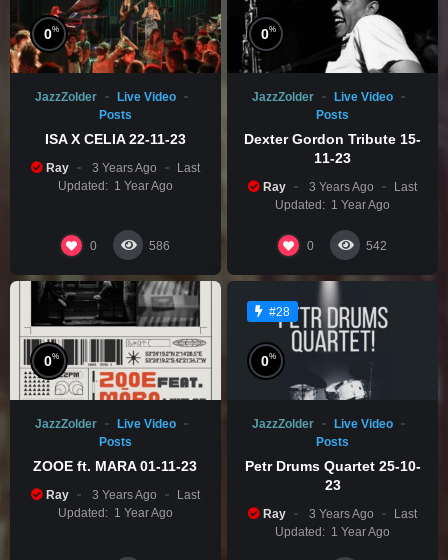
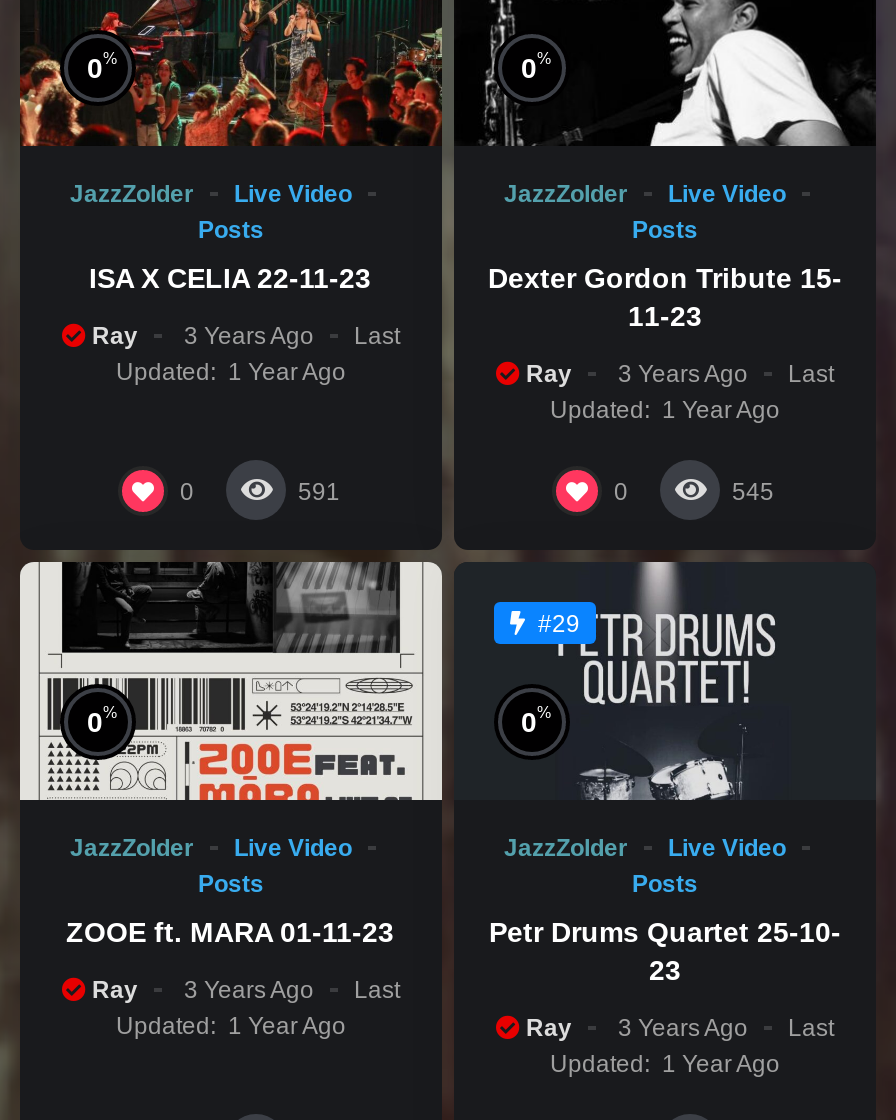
[149,239,170,253] 586 -> [298,478,340,506] 591
[366,239,387,253] 542 -> [732,478,774,506] 545
[269,305,290,319] #28 -> [538,610,580,638] #29

